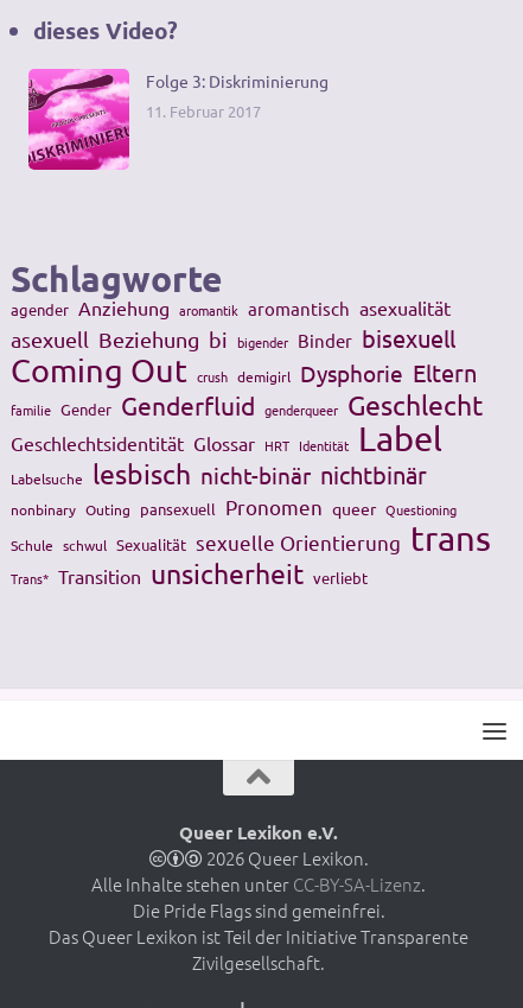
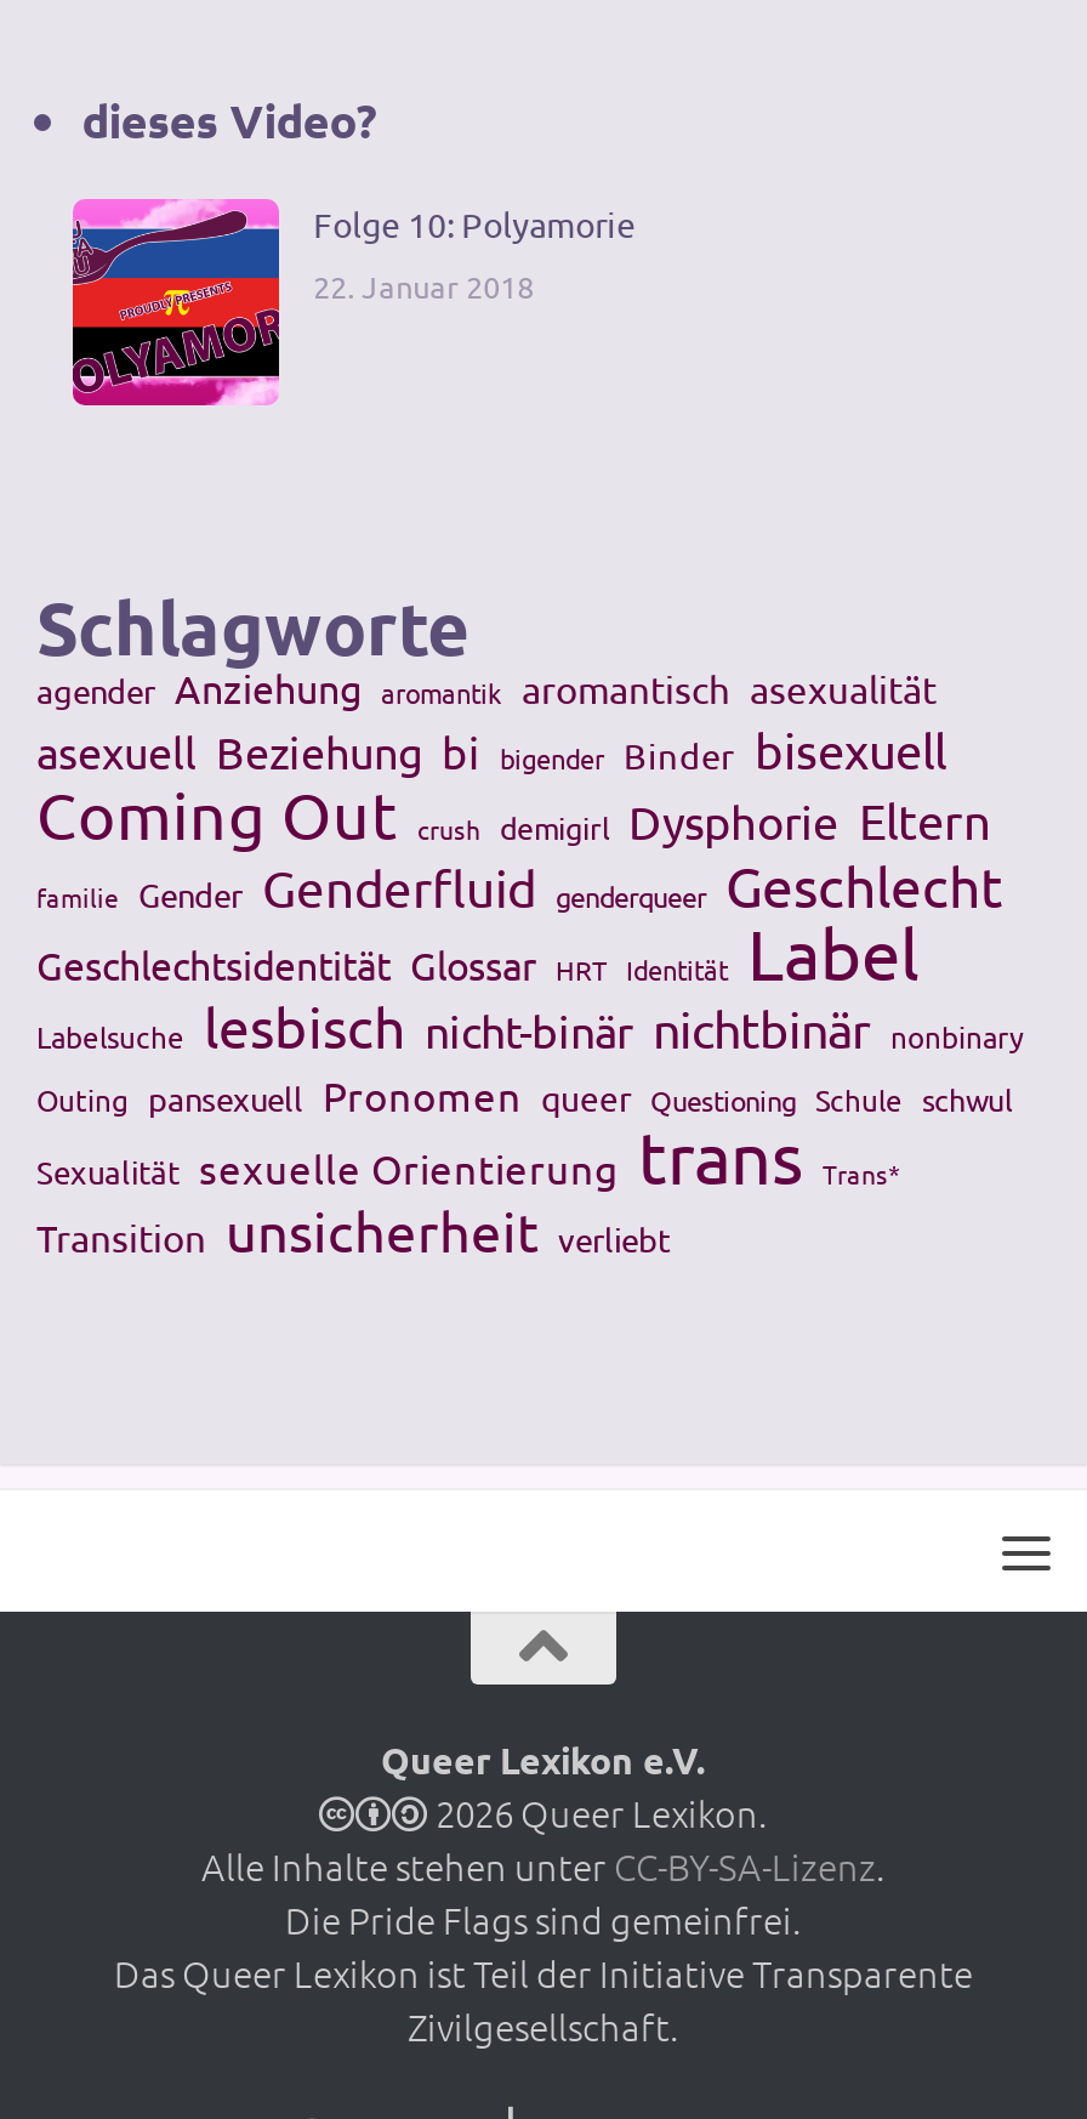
[27,71,329,163] [image] | Folge 3: Diskriminierung | 11. Februar 2017 -> [70,203,636,393] [image] | Folge 10: Polyamorie | 22. Januar 2018

